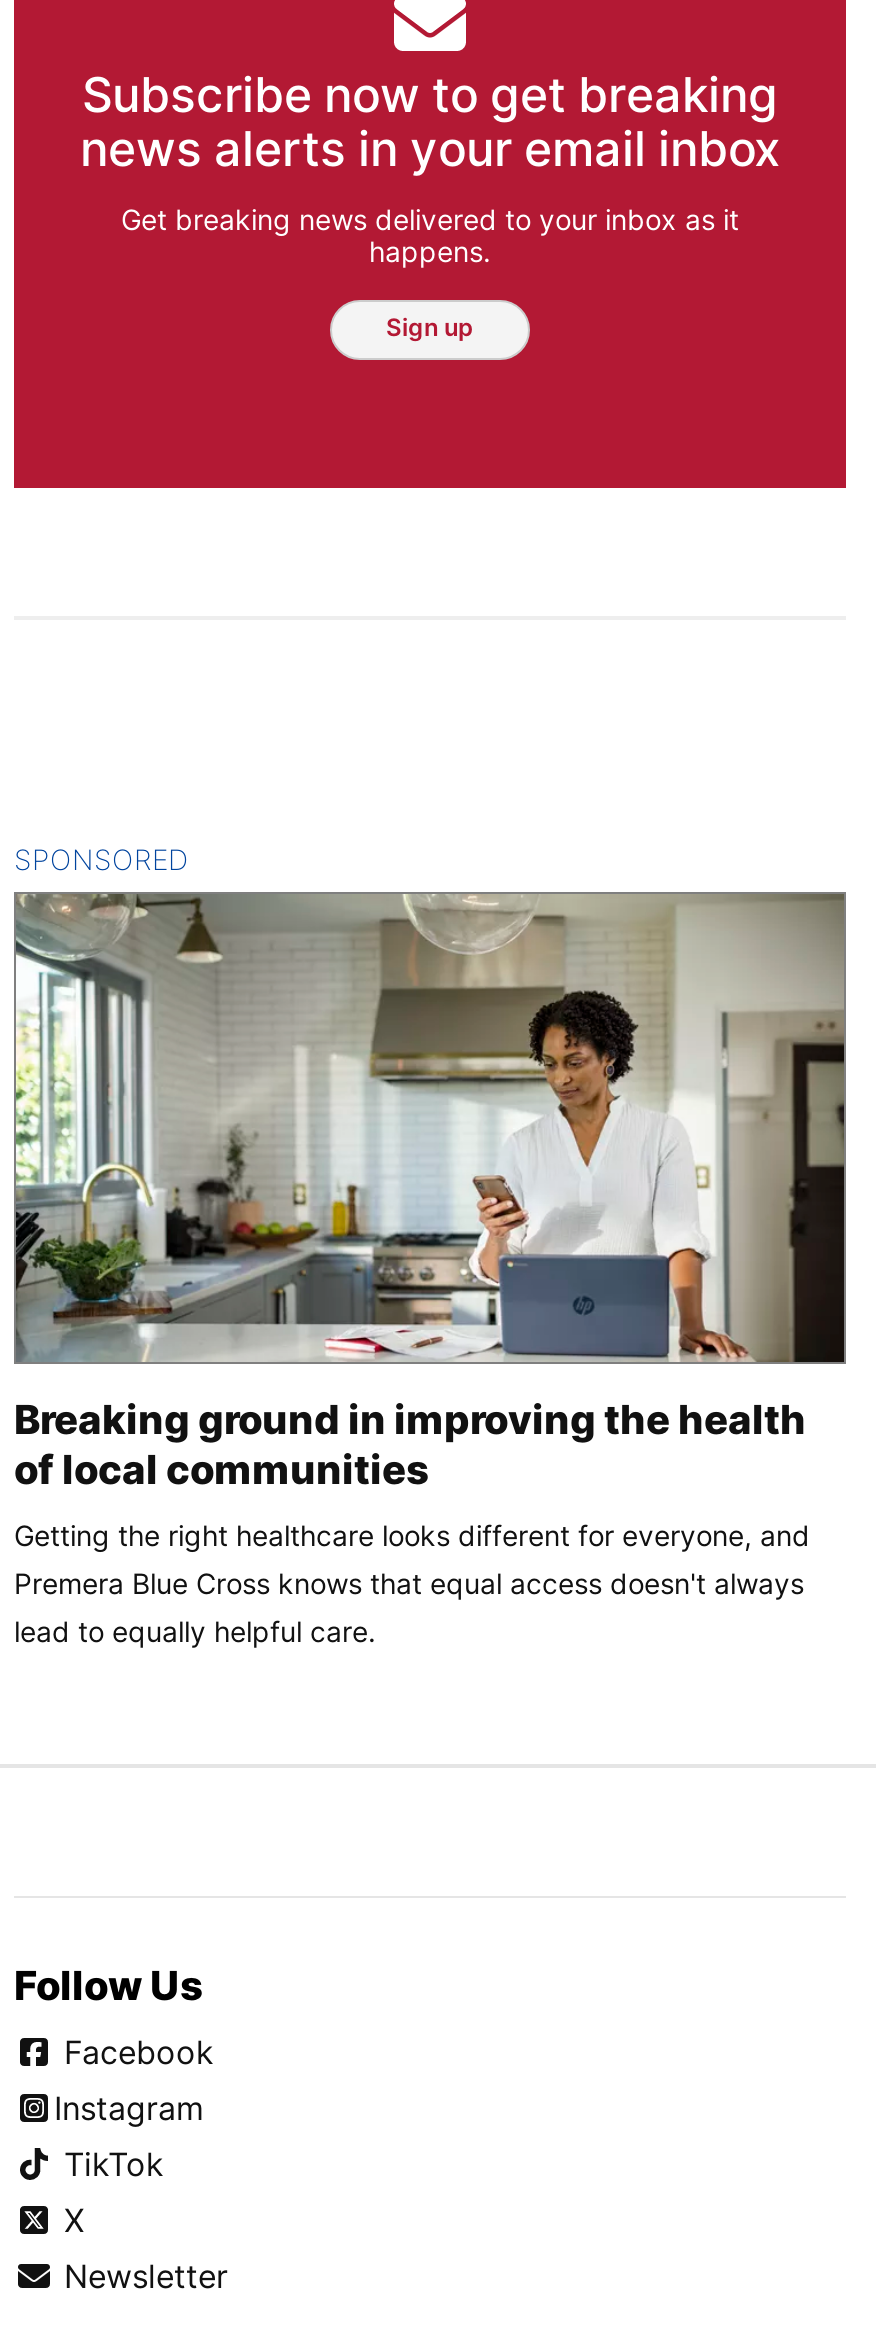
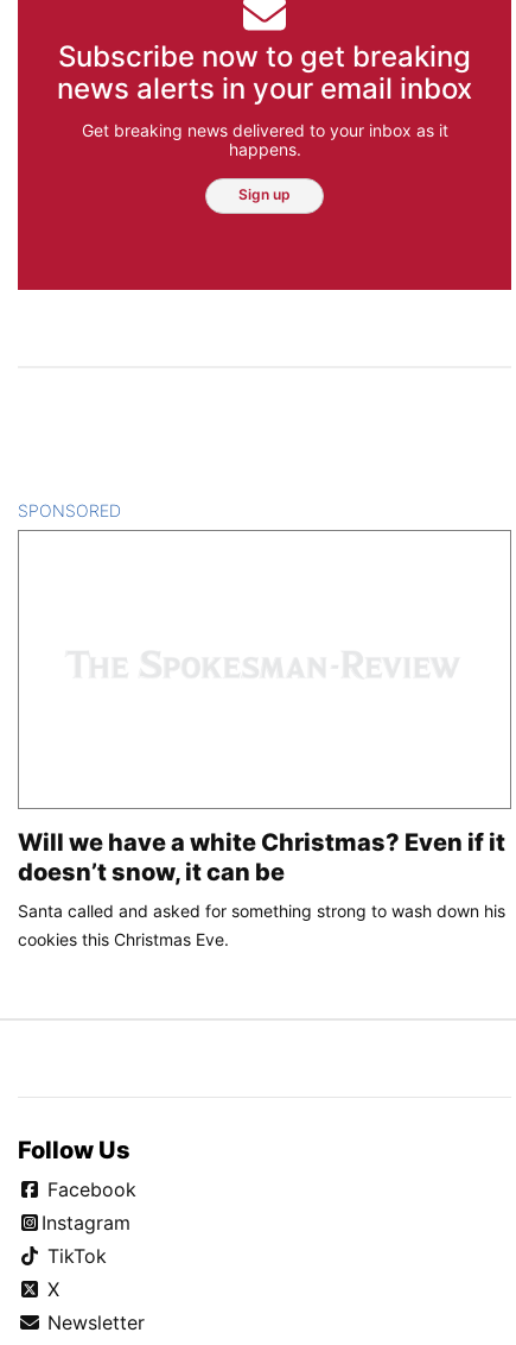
[14,892,846,1364] [image] -> none
[14,1396,806,1494] Breaking ground in improving the health | of local communities -> [18,828,505,886] Will we have a white Christmas? Even if it | doesn’t snow, it can be
[14,1518,810,1648] Getting the right healthcare looks different for everyone, and | Premera Blue Cross knows that equal access doesn't always | lead to equally helpful care. -> [18,900,505,949] Santa called and asked for something strong to wash down his | cookies this Christmas Eve.

